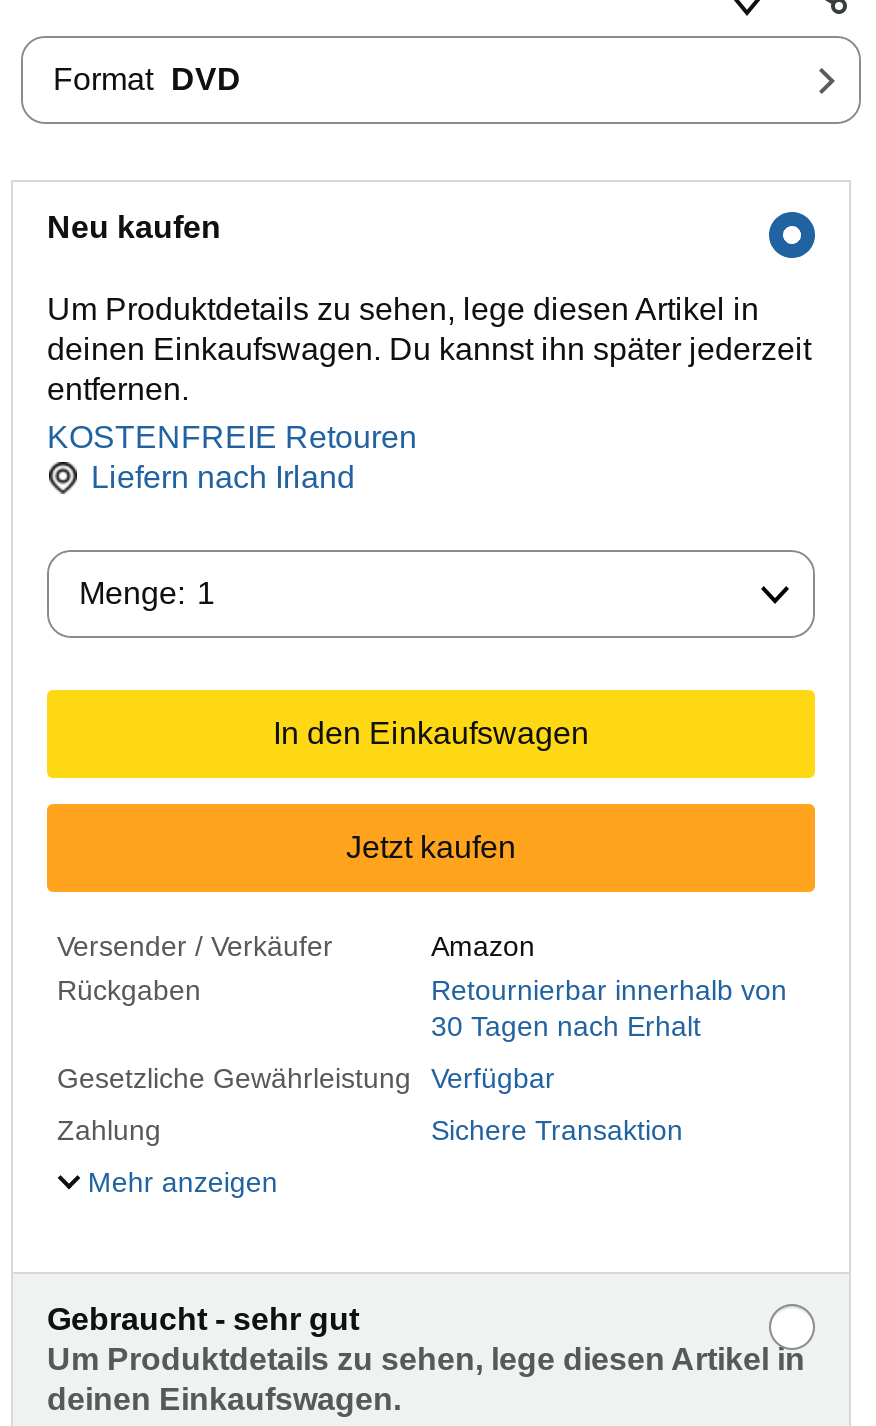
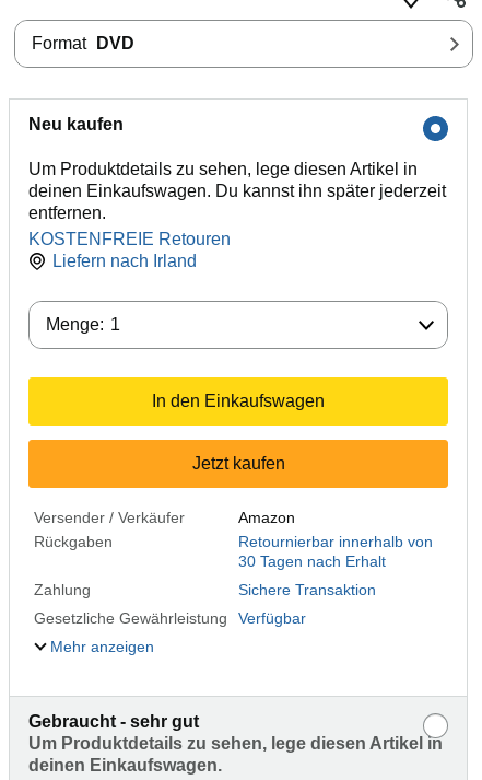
moved [57,1062,555,1094] -> [34,609,306,627]: Gesetzliche Gewährleistung | Verfügbar
moved [57,1114,683,1146] -> [34,581,376,598]: Zahlung | Sichere Transaktion

